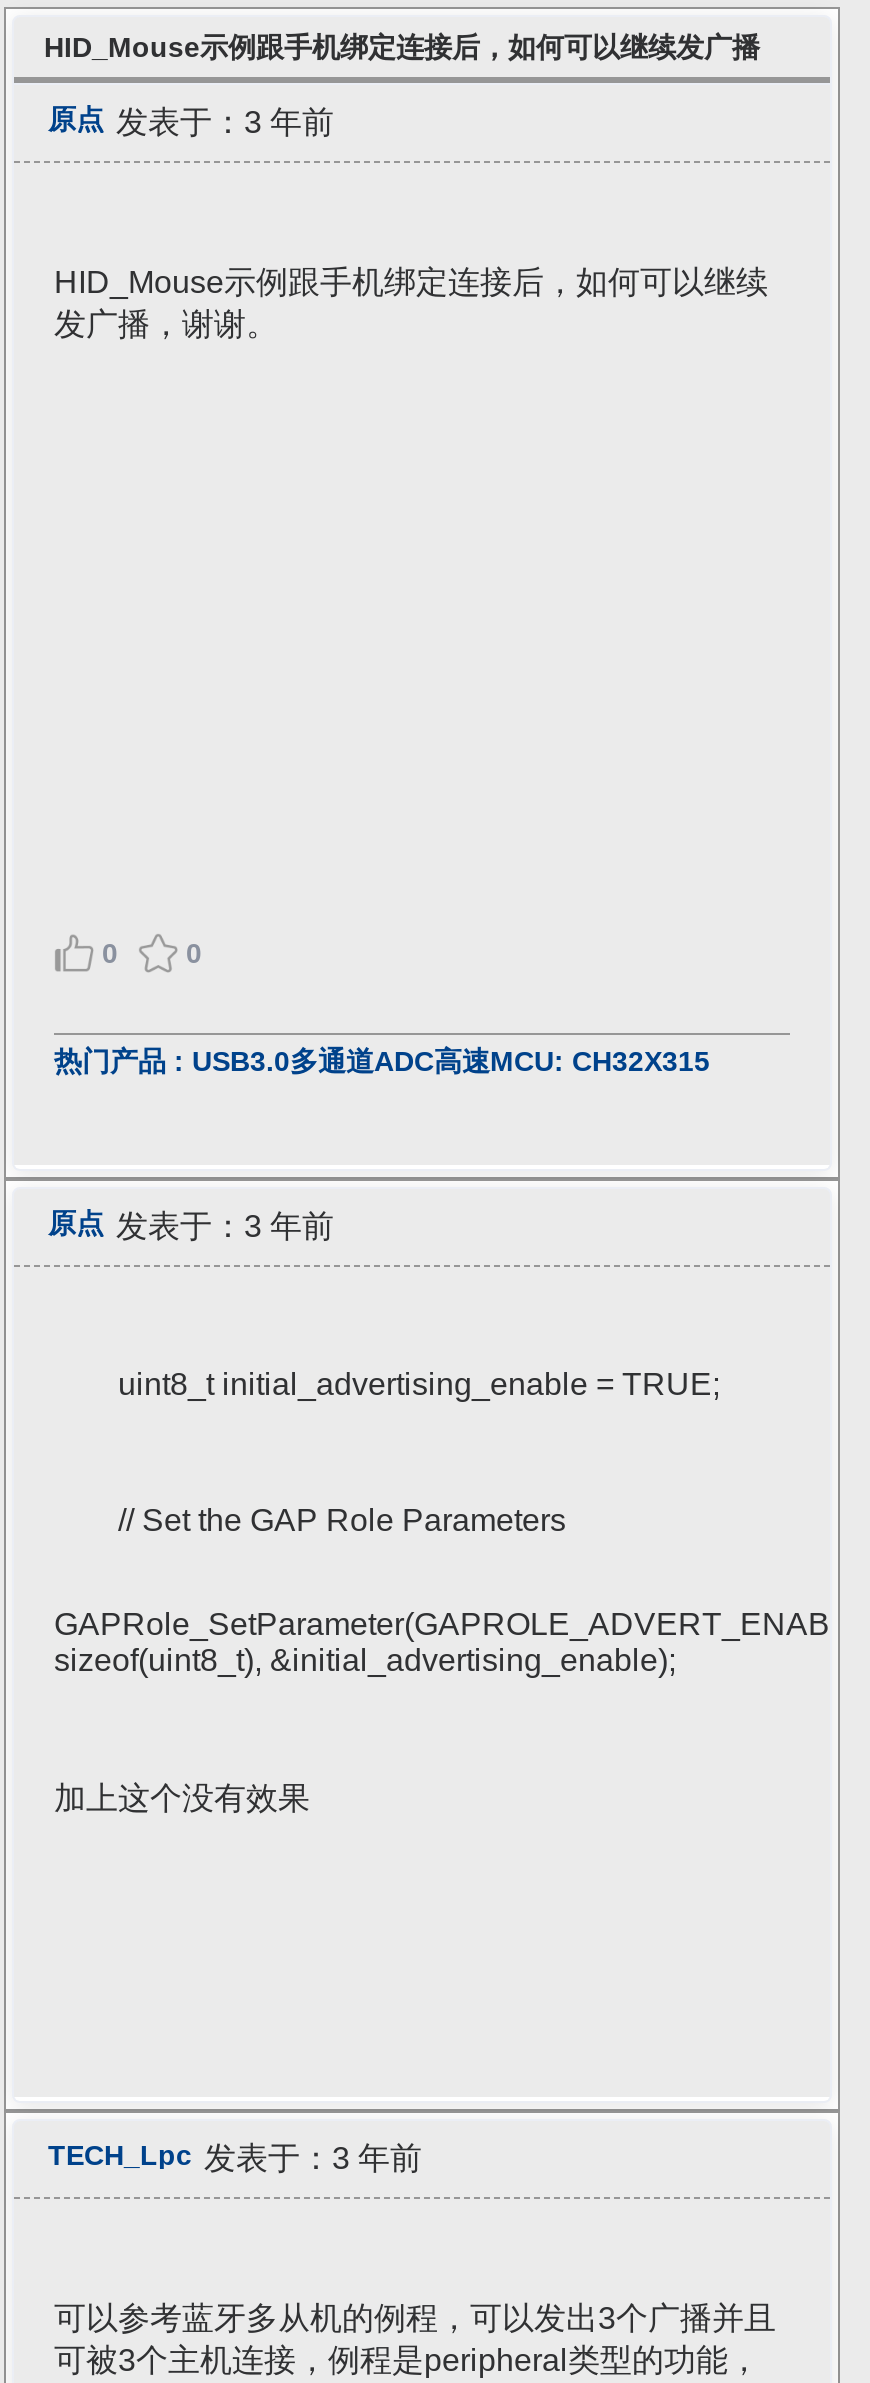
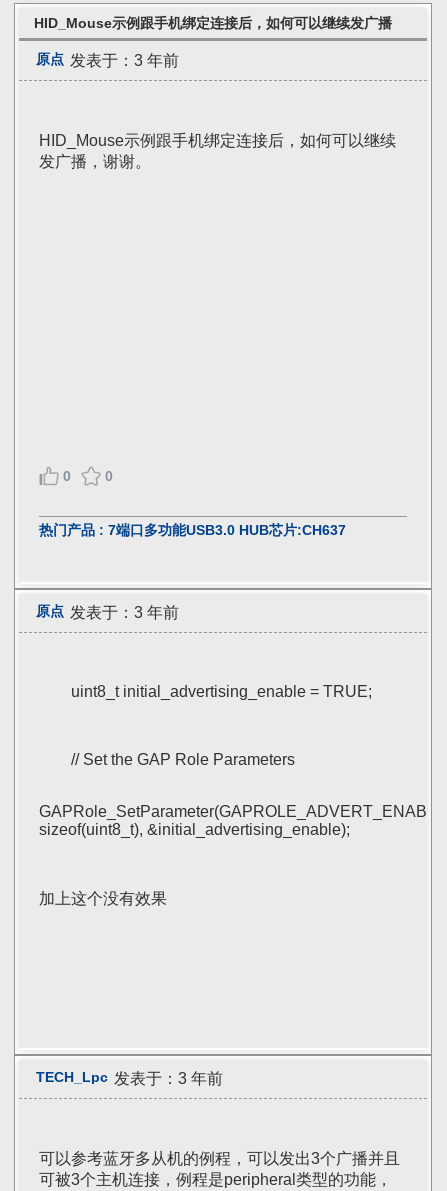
[54,1045,710,1077] 热门产品 : USB3.0多通道ADC高速MCU: CH32X315 -> [39,522,346,538] 热门产品 : 7端口多功能USB3.0 HUB芯片:CH637

